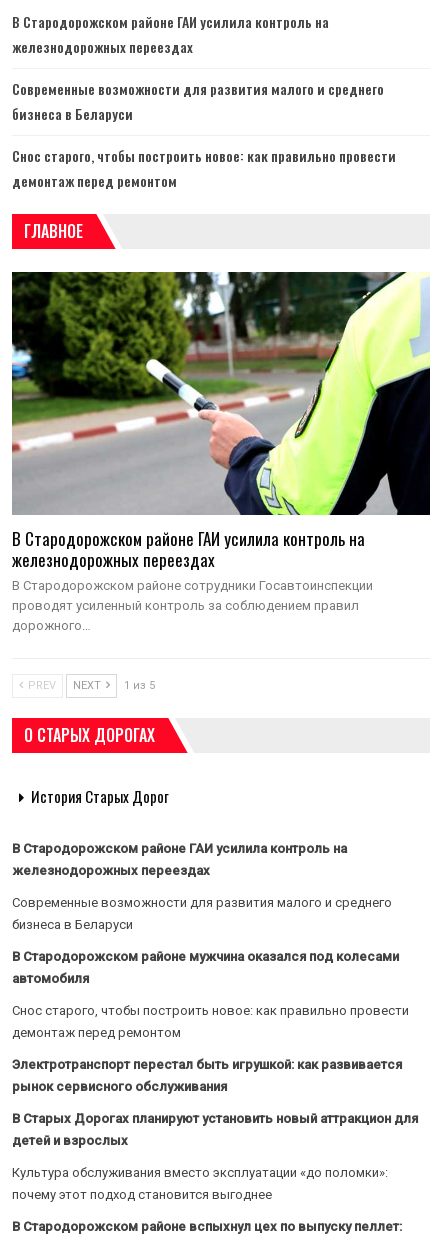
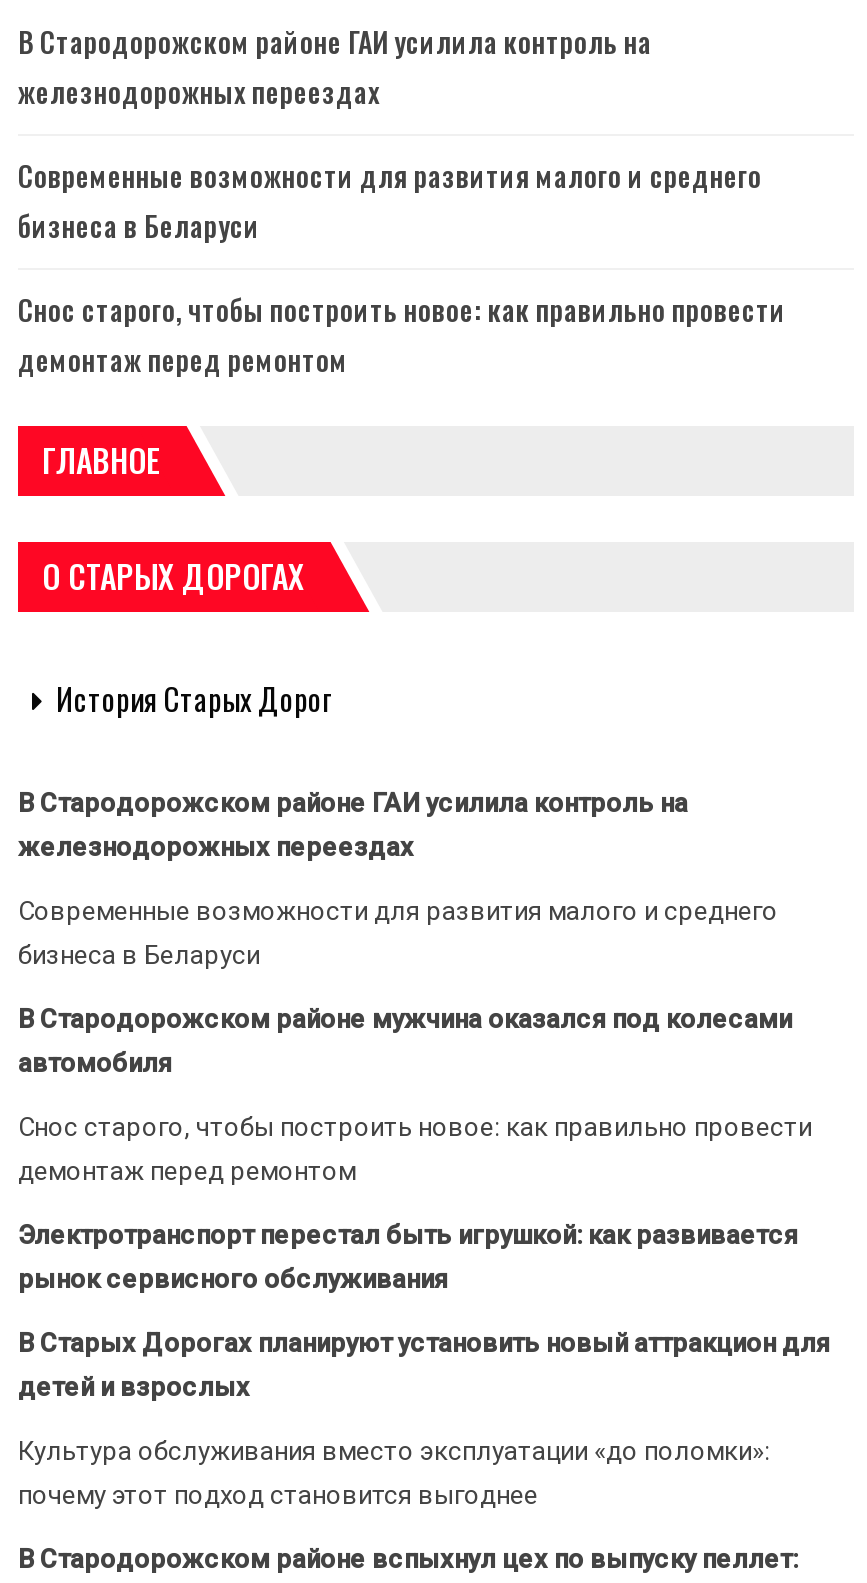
[11,271,431,633] [image] | В Стародорожском районе ГАИ усилила контроль на | железнодорожных переездах | В Стародорожском районе сотрудники Госавтоинспекции | проводят усиленный контроль за соблюдением правил | дорожного… -> none
[25,679,155,692] PREV | NEXT | 1 из 5 -> none

